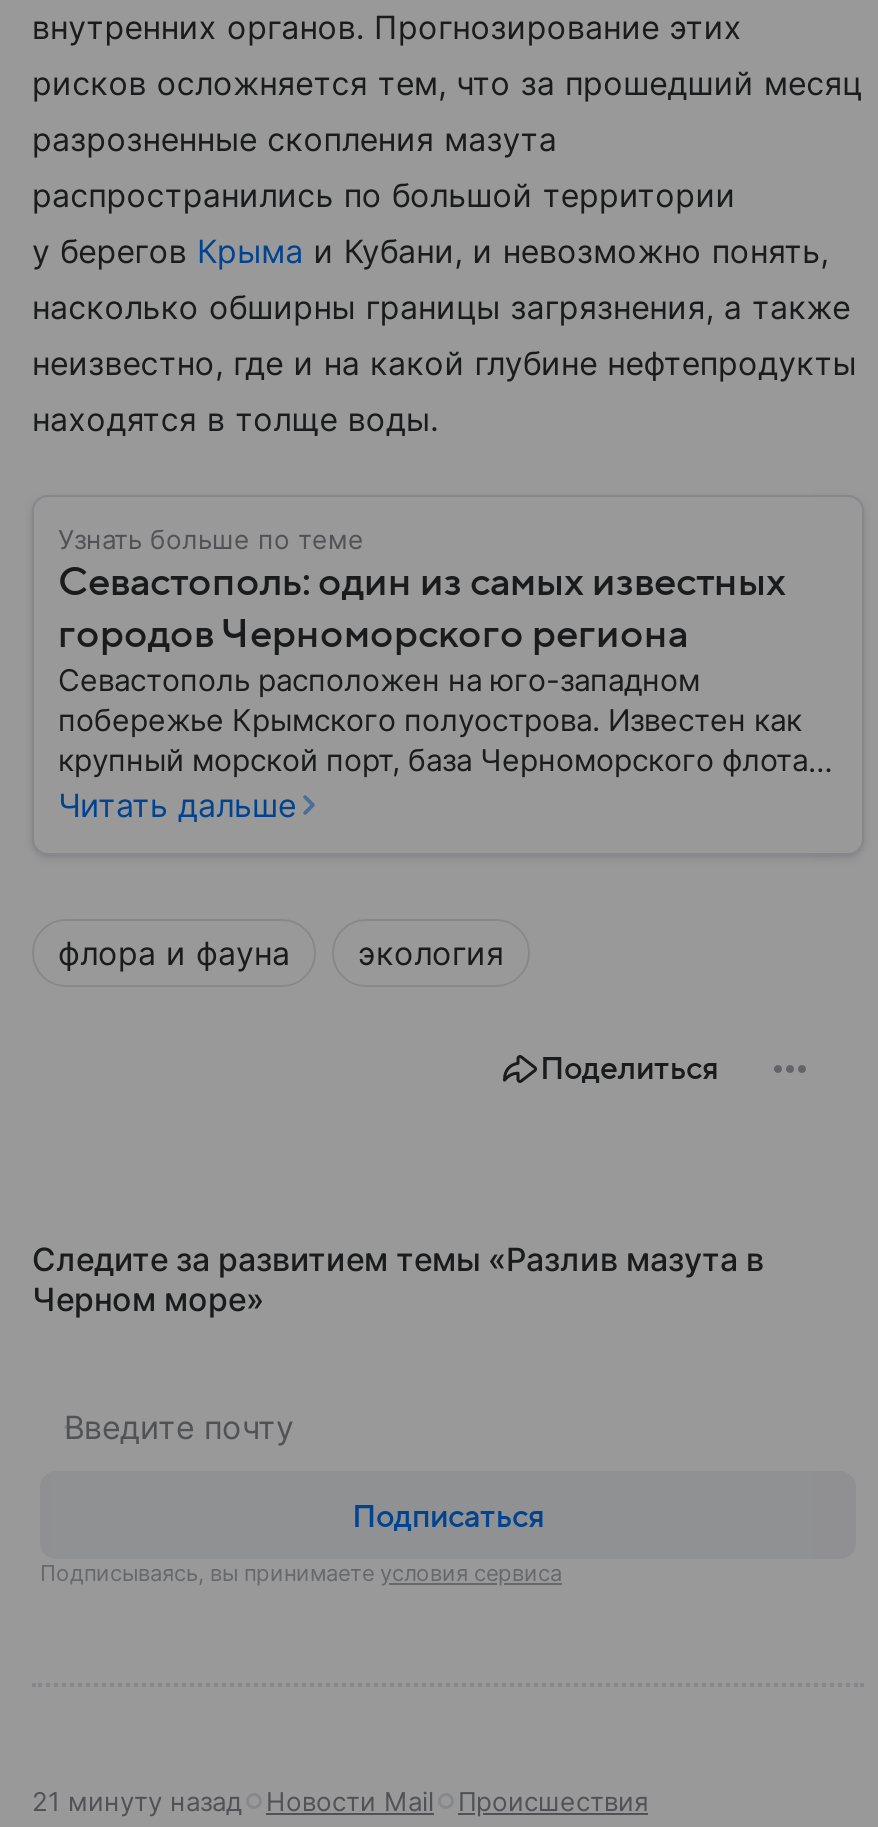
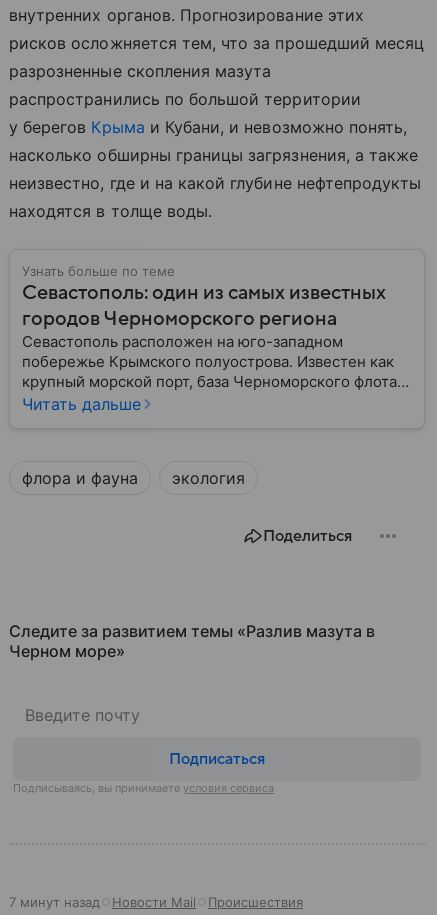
[32,1786,648,1818] 21 минуту назад Новости Mail Происшествия -> [9,894,303,910] 7 минут назад Новости Mail Происшествия

